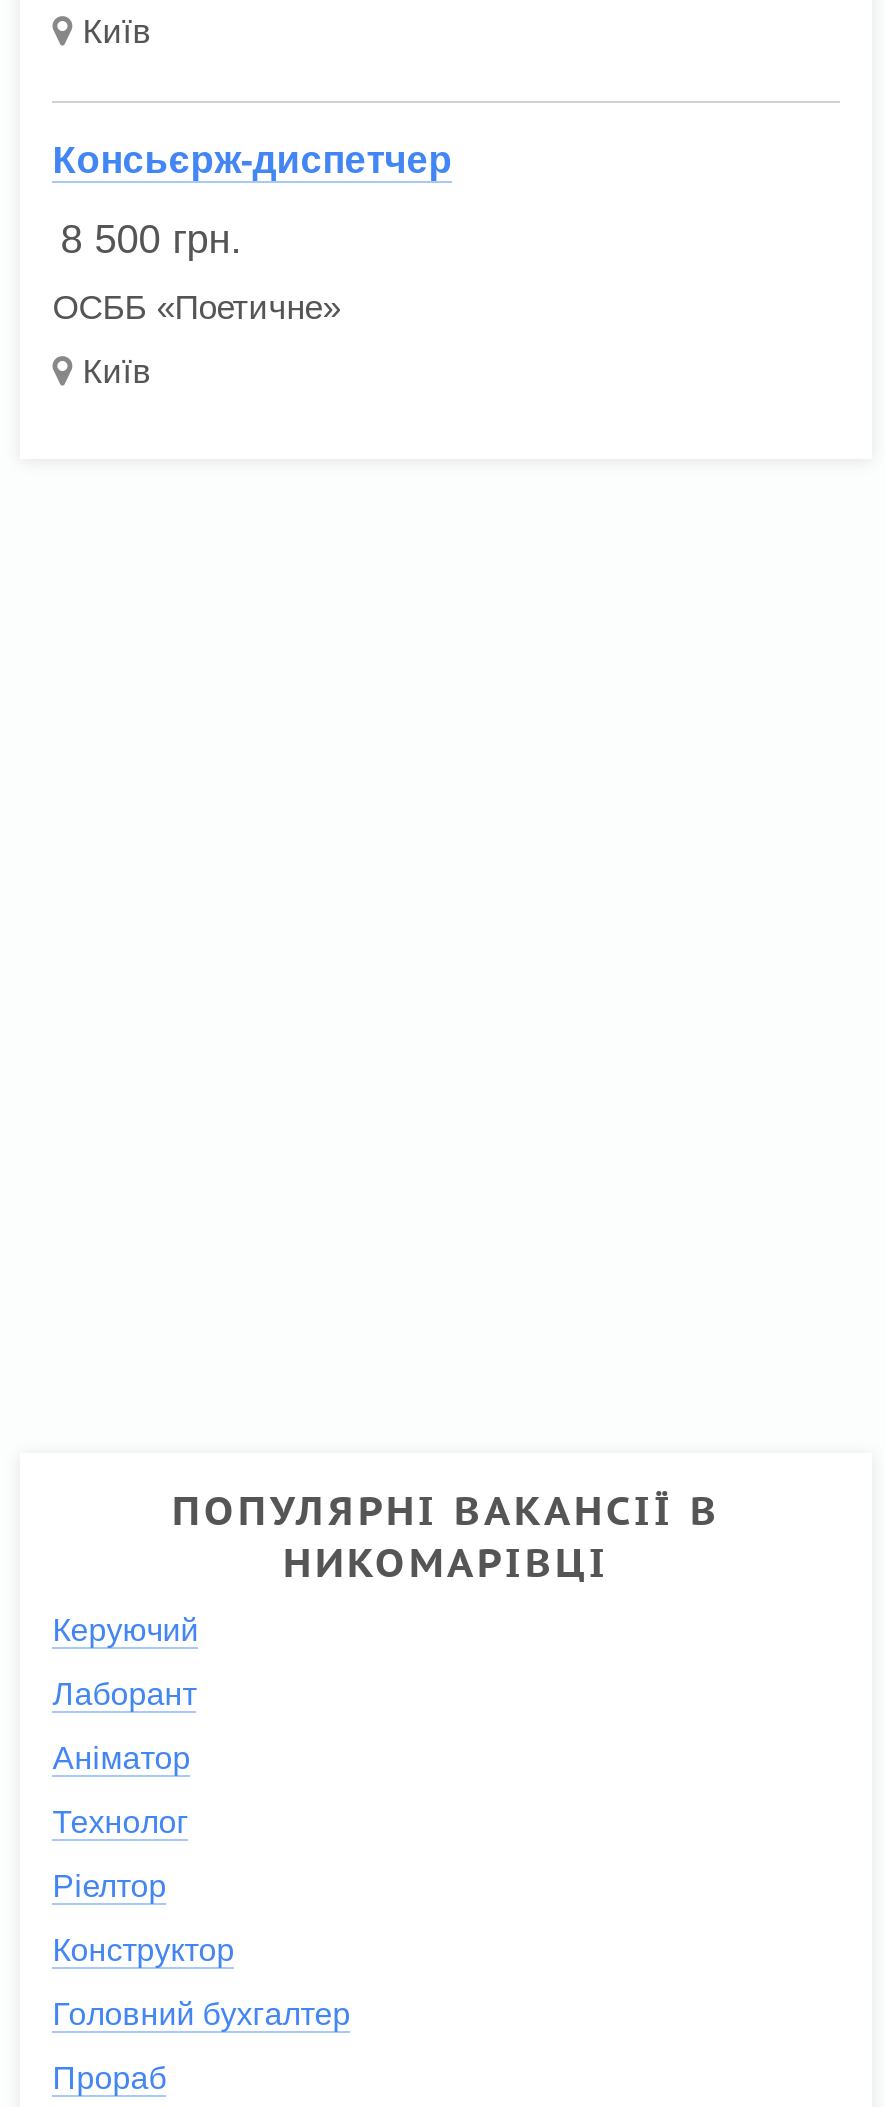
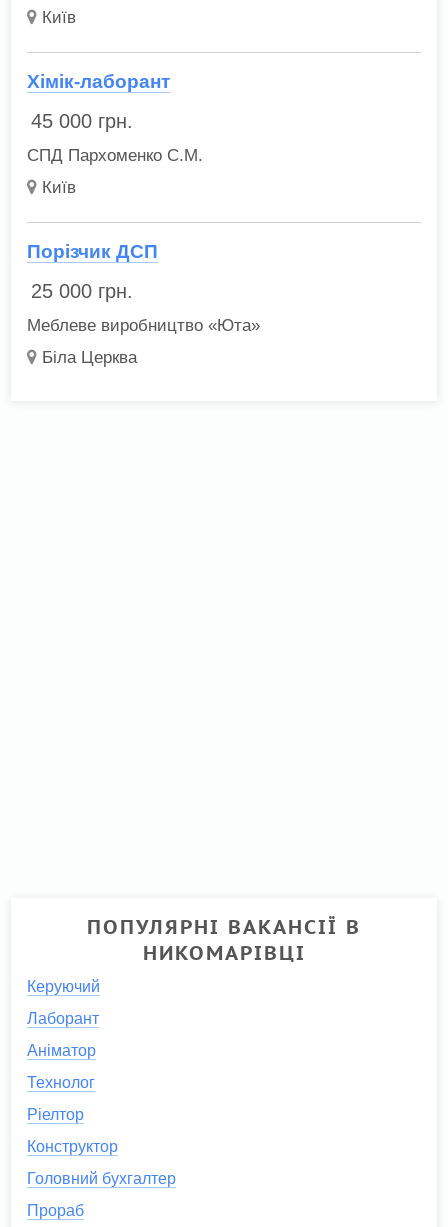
[53,139,453,181] Консьєрж-диспетчер -> [27,71,170,92] Хімік-лаборант
[61,217,243,261] 8 500 грн. -> [31,110,133,132] 45 000 грн.
[53,289,341,327] ОСББ «Поетичне» -> [27,146,203,165] СПД Пархоменко С.М.
none -> [27,241,260,367] Порізчик ДСП | 25 000 грн. | Меблеве виробництво «Юта» | Біла Церква

